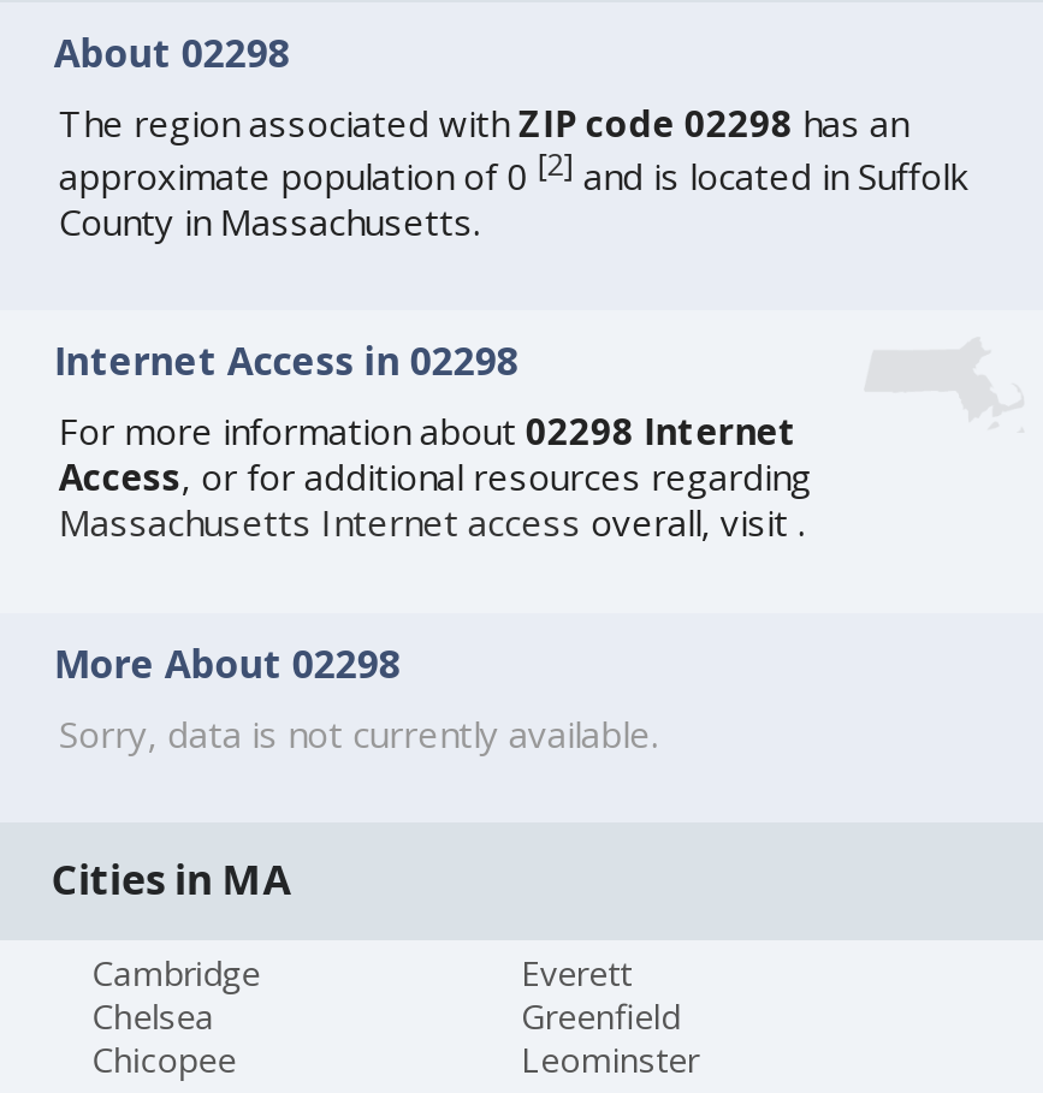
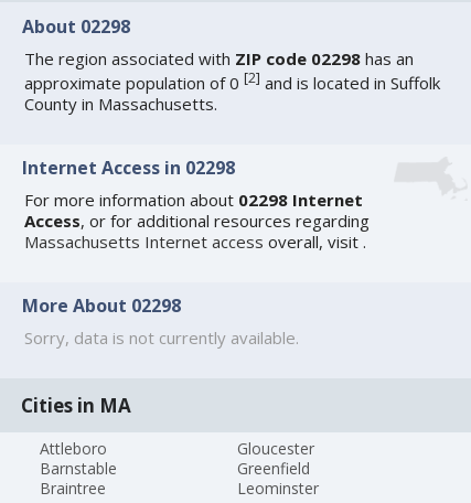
[92,951,260,1083] Cambridge | Chelsea | Chicopee -> [40,438,117,498] Attleboro | Barnstable | Braintree
[521,951,632,997] Everett -> [237,438,314,459] Gloucester

